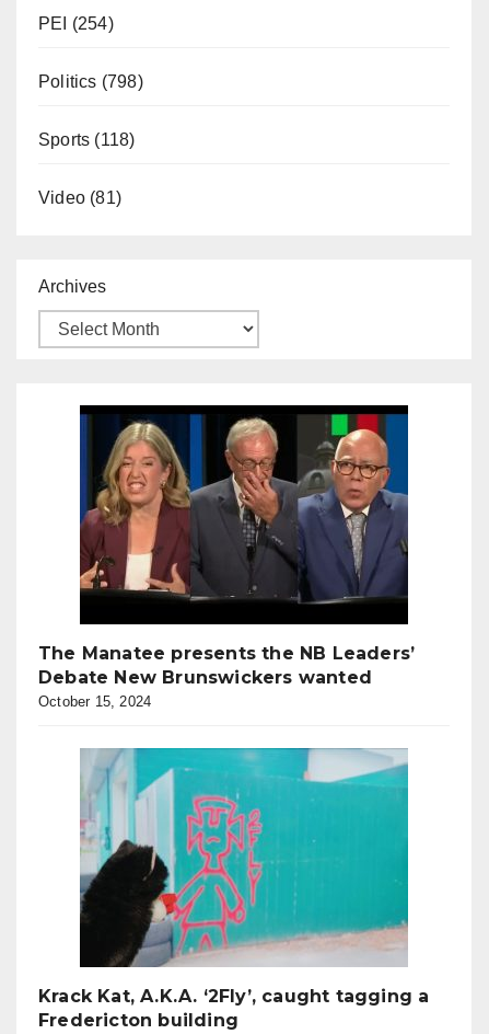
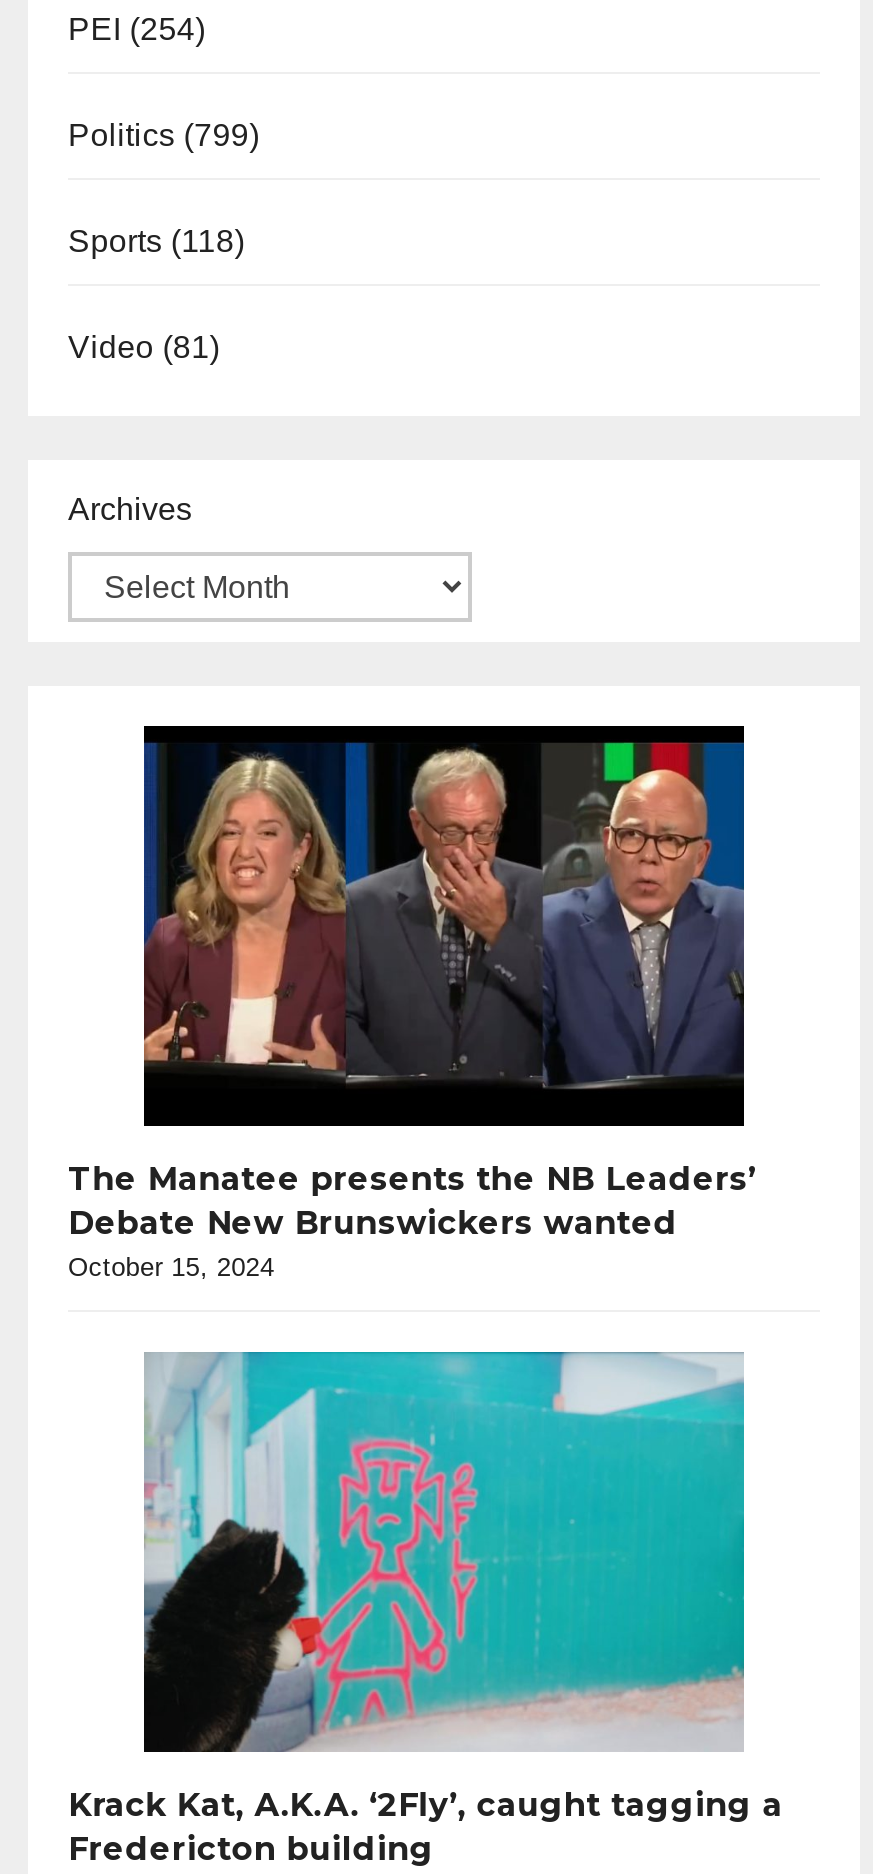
[38,72,143,91] Politics (798) -> [68,117,260,151] Politics (799)

